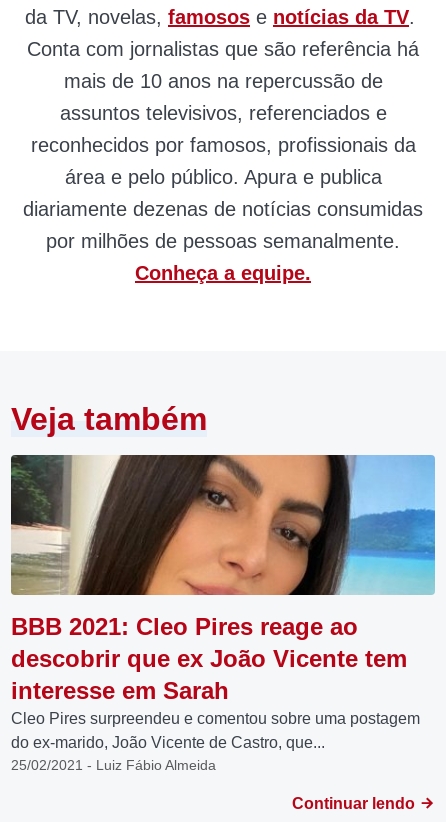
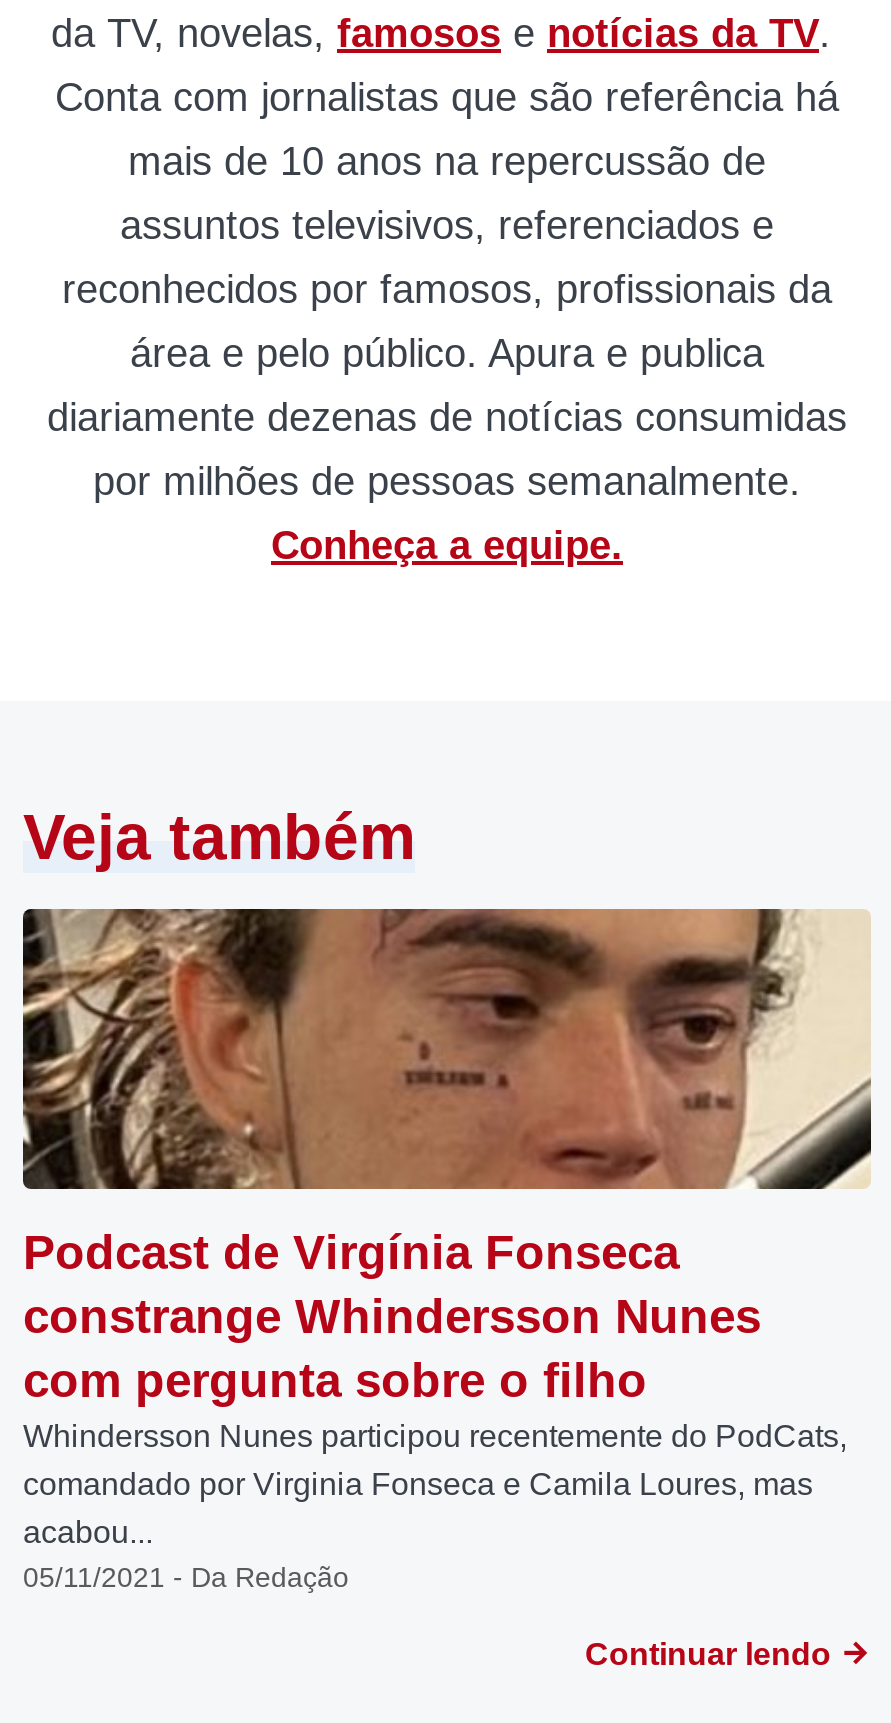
[10,454,436,773] [image] | BBB 2021: Cleo Pires reage ao | descobrir que ex João Vicente tem | interesse em Sarah | Cleo Pires surpreendeu e comentou sobre uma postagem | do ex-marido, João Vicente de Castro, que... | 25/02/2021 - Luiz Fábio Almeida -> [21,907,873,1593] [image] | Podcast de Virgínia Fonseca | constrange Whindersson Nunes | com pergunta sobre o filho | Whindersson Nunes participou recentemente do PodCats, | comandado por Virginia Fonseca e Camila Loures, mas | acabou... | 05/11/2021 - Da Redação

